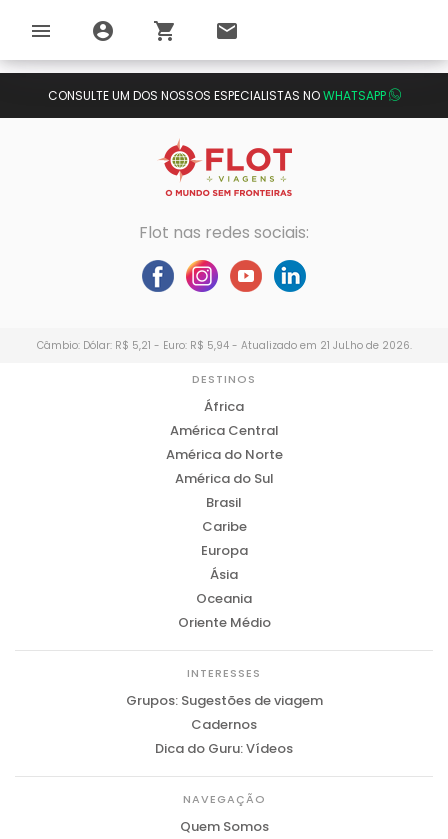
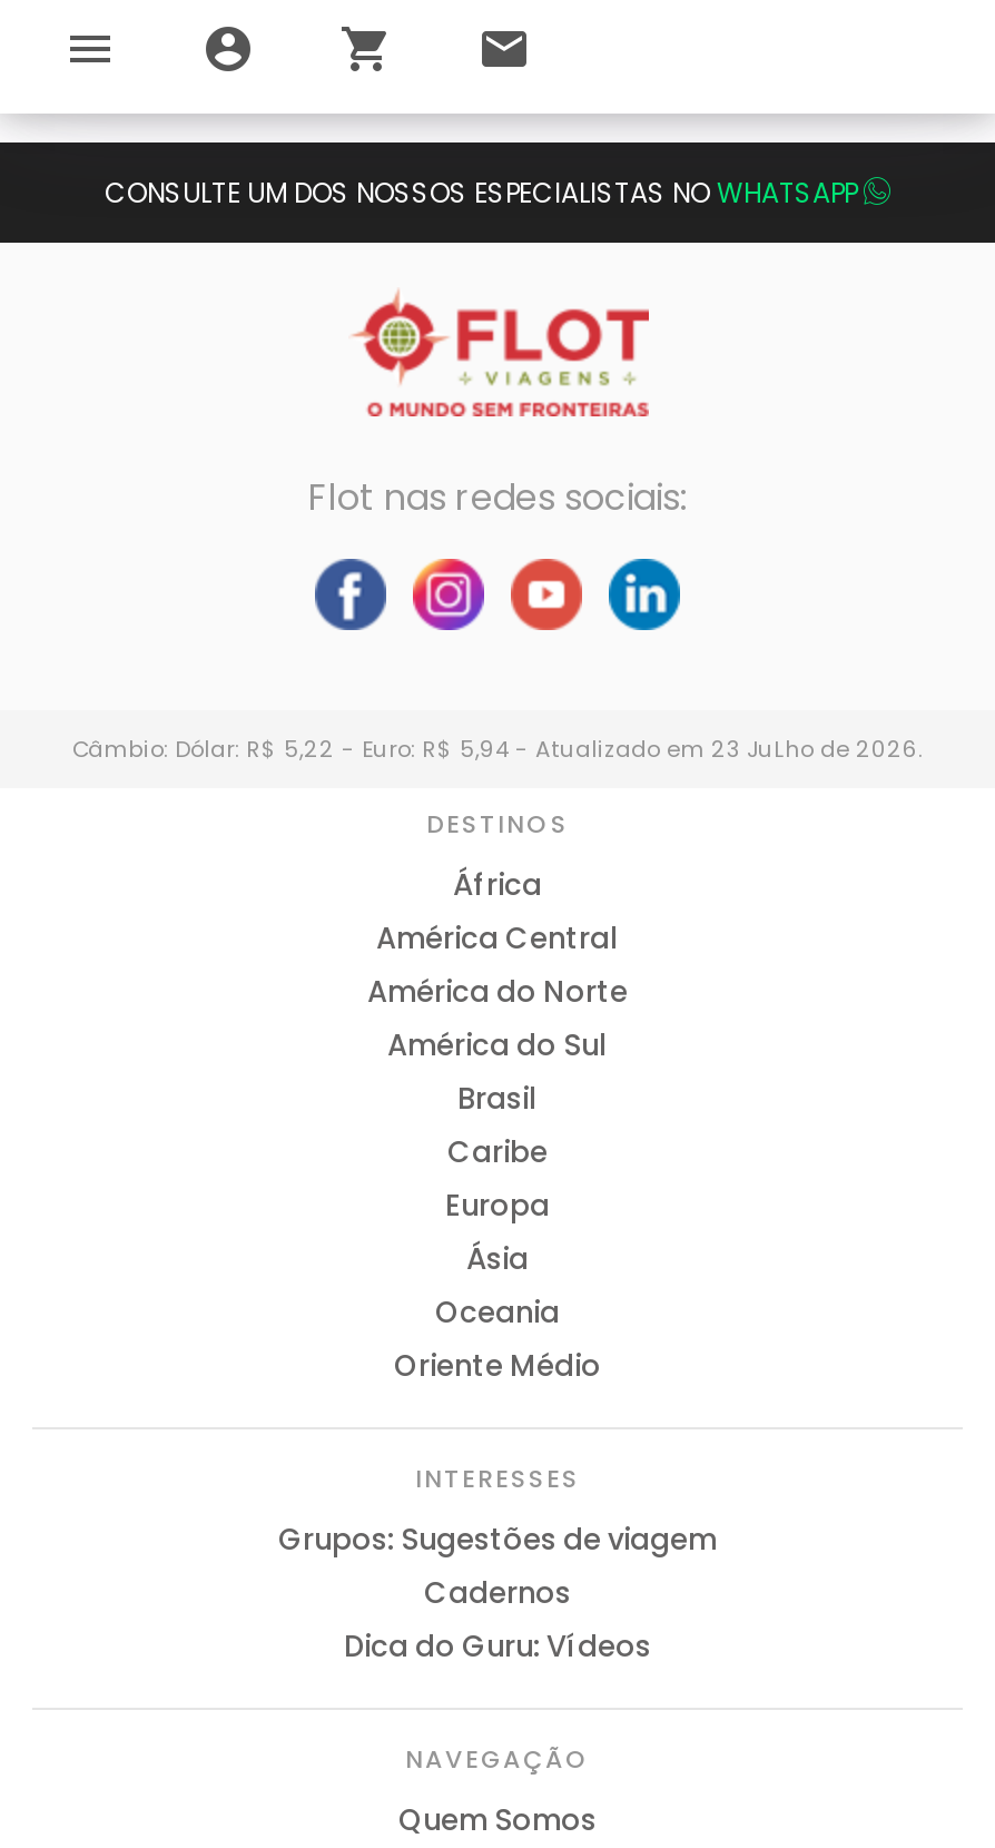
[36,338,411,353] Câmbio: Dólar: R$ 5,21 - Euro: R$ 5,94 - Atualizado em 21 JuLho de 2026. -> [72,733,923,766] Câmbio: Dólar: R$ 5,22 - Euro: R$ 5,94 - Atualizado em 23 JuLho de 2026.

